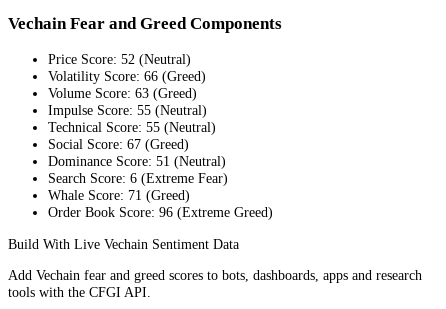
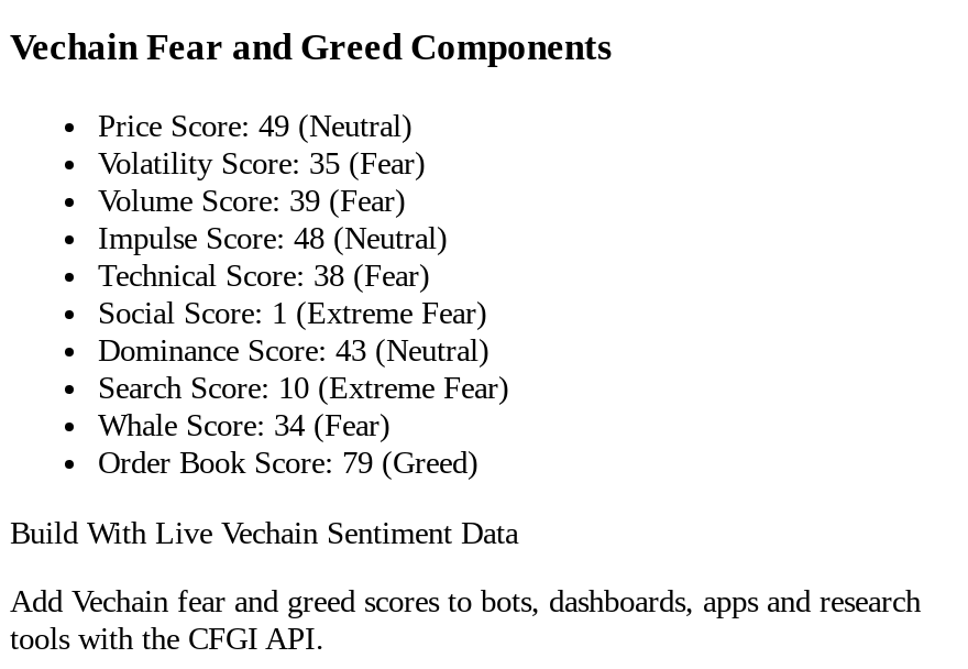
[48,51,273,220] Price Score: 52 (Neutral) | Volatility Score: 66 (Greed) | Volume Score: 63 (Greed) | Impulse Score: 55 (Neutral) | Technical Score: 55 (Neutral) | Social Score: 67 (Greed) | Dominance Score: 51 (Neutral) | Search Score: 6 (Extreme Fear) | Whale Score: 71 (Greed) | Order Book Score: 96 (Extreme Greed) -> [98,108,509,480] Price Score: 49 (Neutral) | Volatility Score: 35 (Fear) | Volume Score: 39 (Fear) | Impulse Score: 48 (Neutral) | Technical Score: 38 (Fear) | Social Score: 1 (Extreme Fear) | Dominance Score: 43 (Neutral) | Search Score: 10 (Extreme Fear) | Whale Score: 34 (Fear) | Order Book Score: 79 (Greed)

